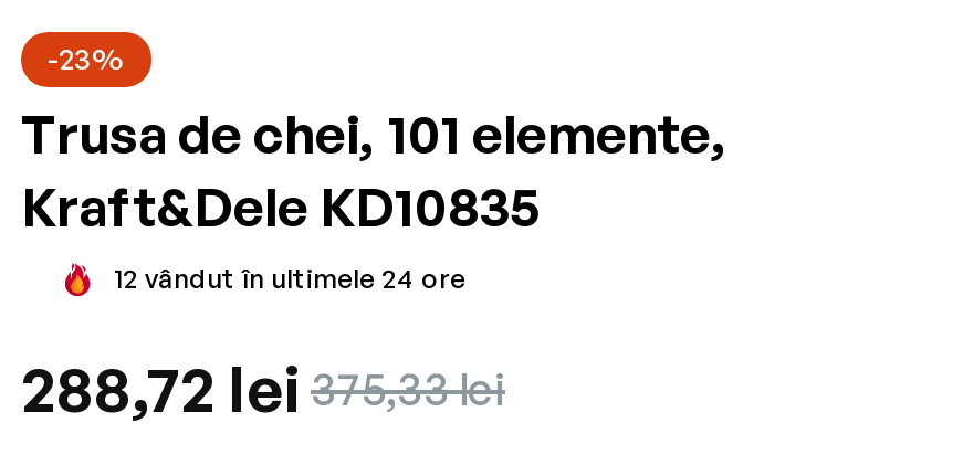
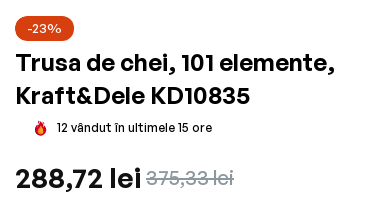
[114,262,465,295] 12 vândut în ultimele 24 ore -> [57,120,212,135] 12 vândut în ultimele 15 ore

